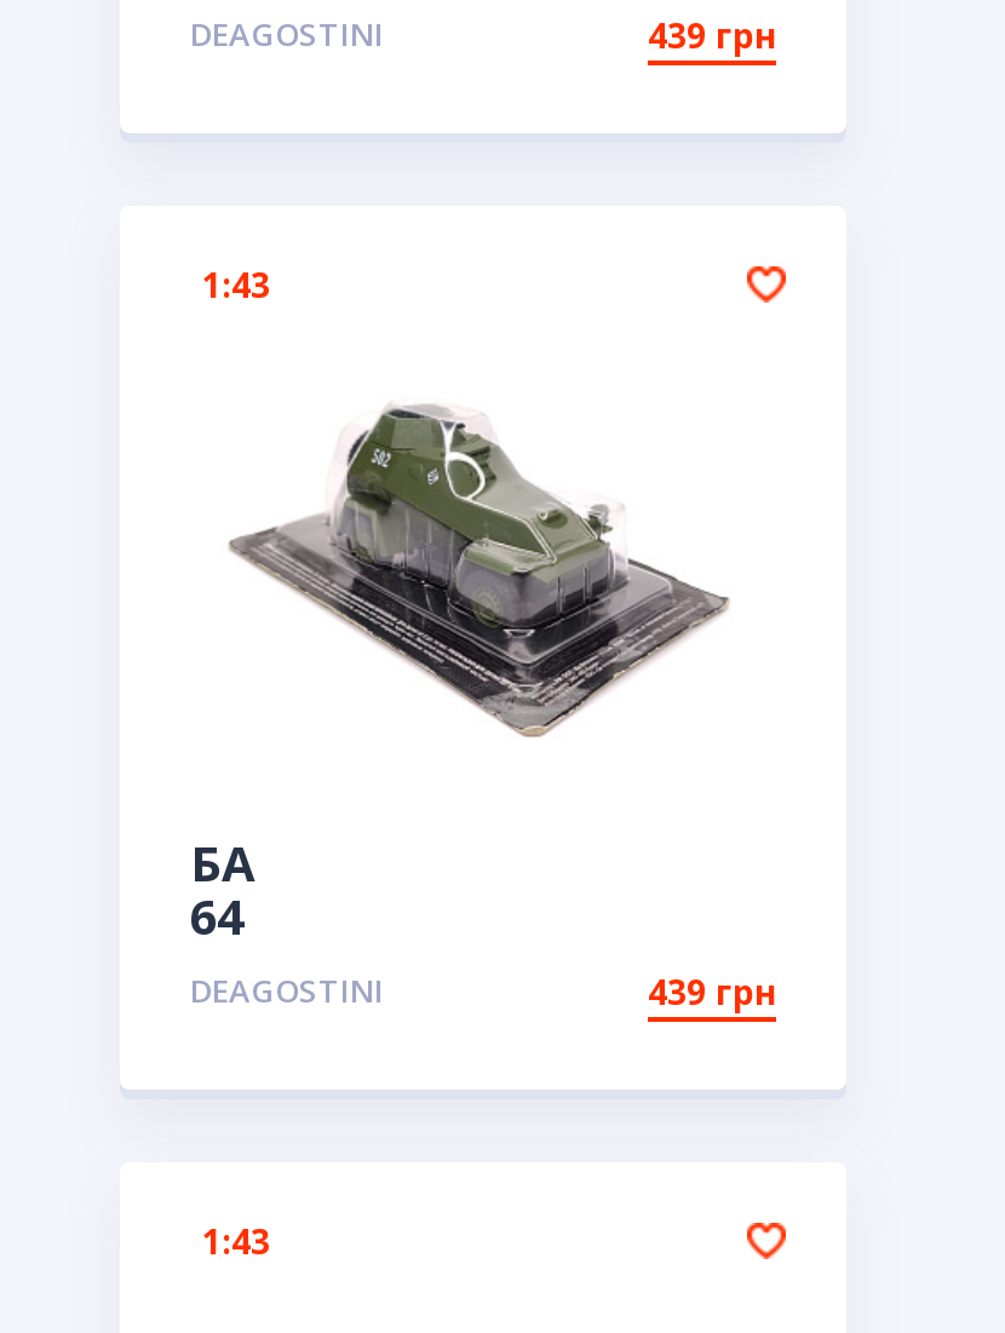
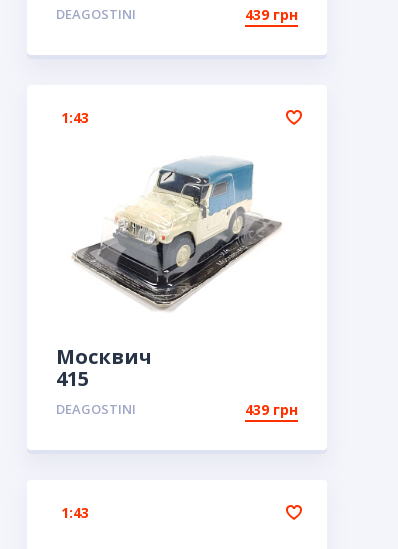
[190,383,735,949] [image] | БА | 64 -> [56,157,283,392] [image] | Москвич | 415

